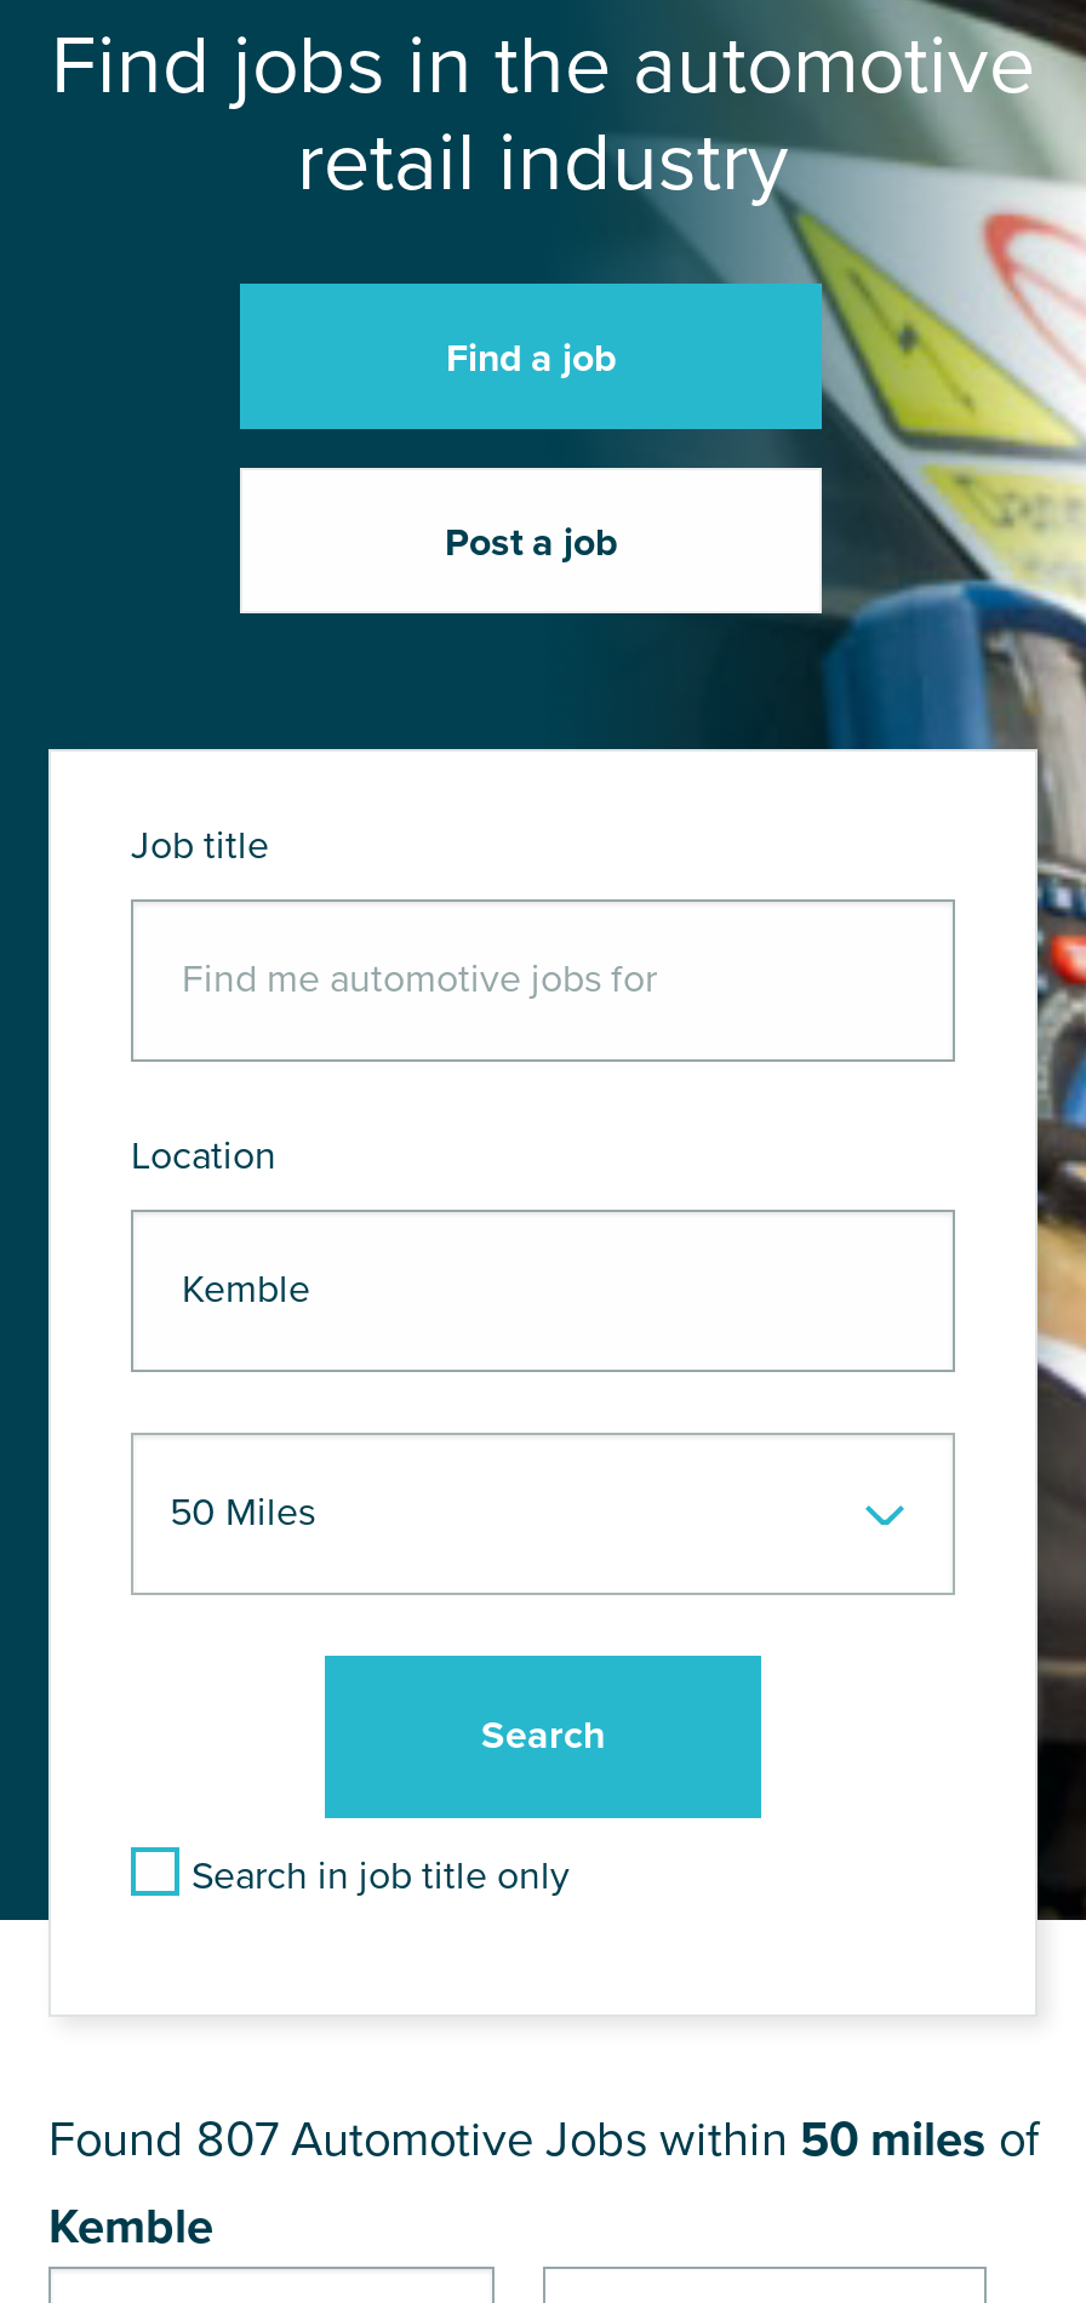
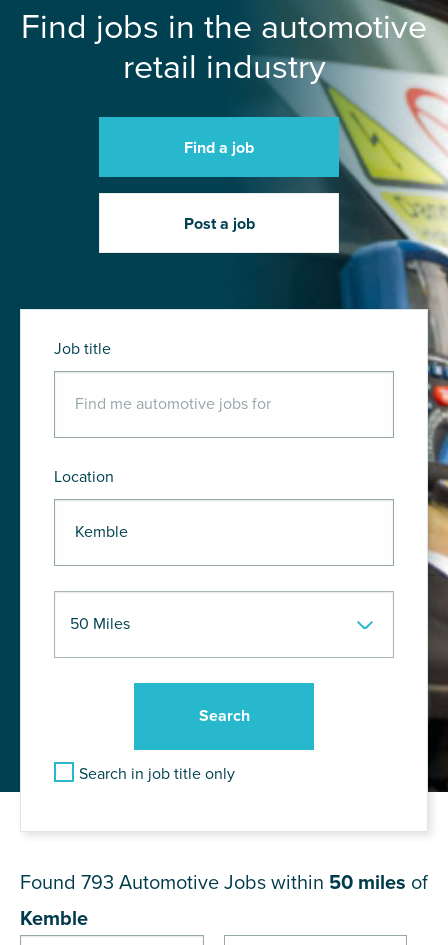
[48,2110,1040,2168] Found 807 Automotive Jobs within 50 miles of -> [20,870,428,894] Found 793 Automotive Jobs within 50 miles of

